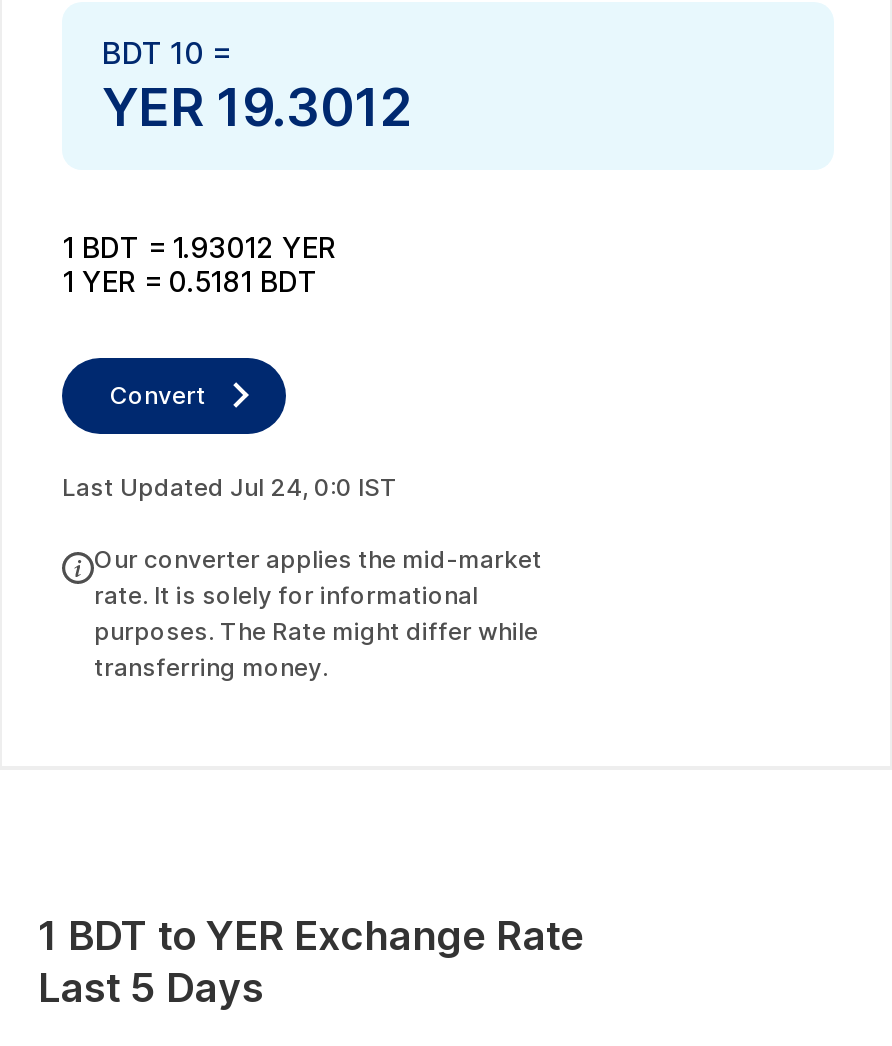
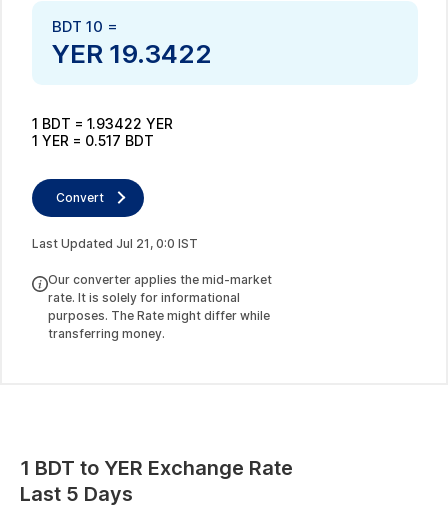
[102,75,414,137] YER 19.3012 -> [52,37,212,68] YER 19.3422
[62,229,336,263] 1 BDT = 1.93012 YER -> [32,114,173,131] 1 BDT = 1.93422 YER
[62,263,318,297] 1 YER = 0.5181 BDT -> [32,131,154,148] 1 YER = 0.517 BDT
[62,471,398,501] Last Updated Jul 24, 0:0 IST -> [32,235,198,250] Last Updated Jul 21, 0:0 IST

